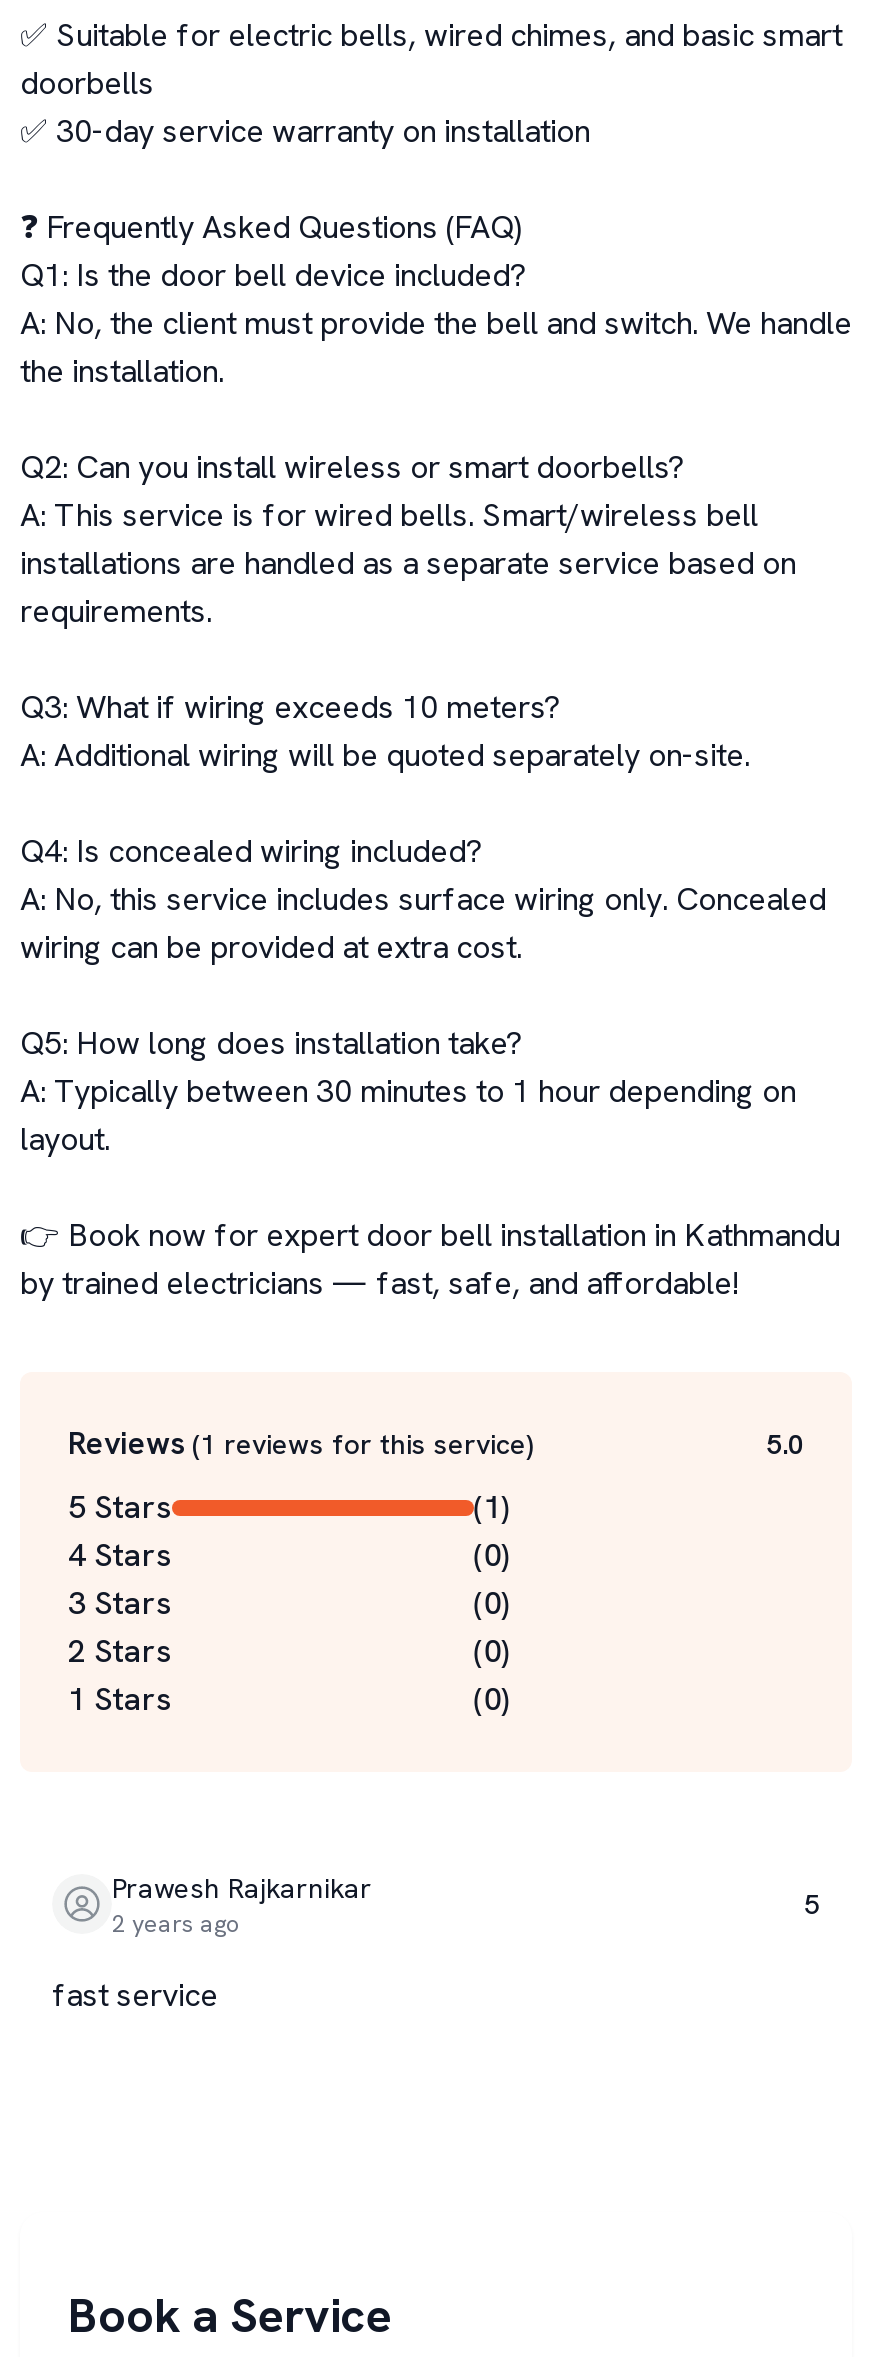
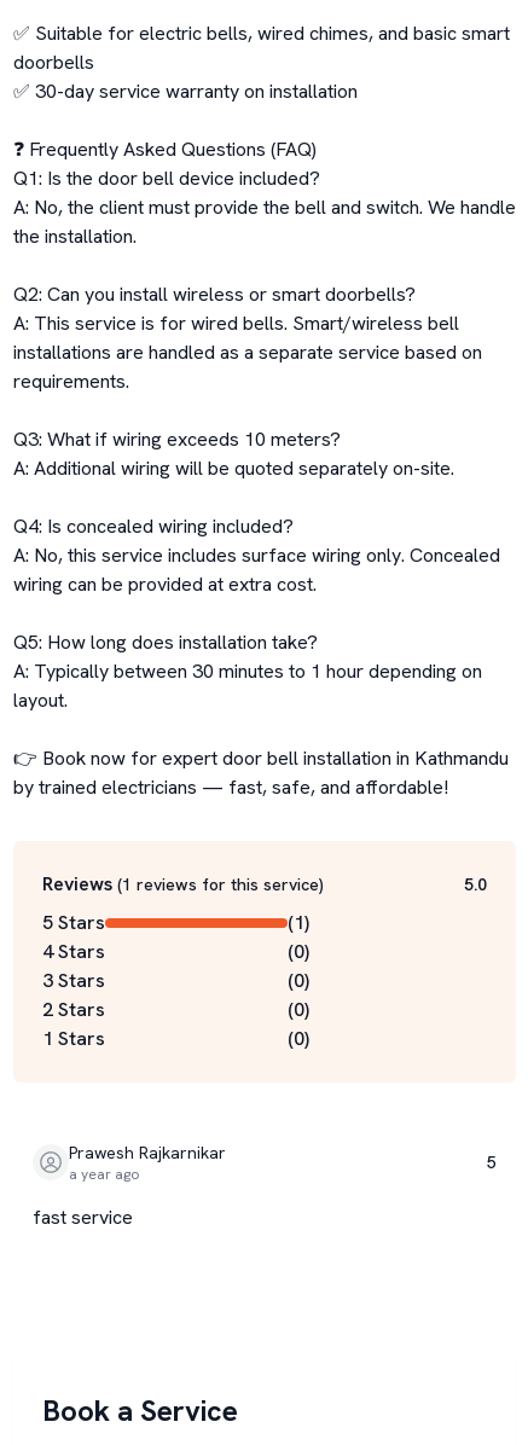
[112,1908,240,1940] 2 years ago -> [69,1164,139,1184] a year ago

